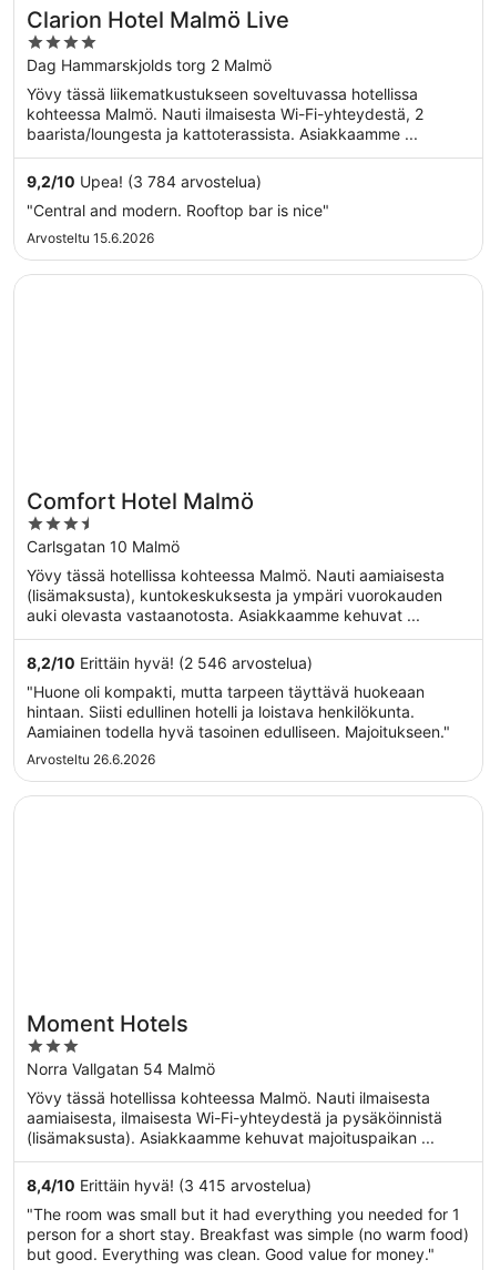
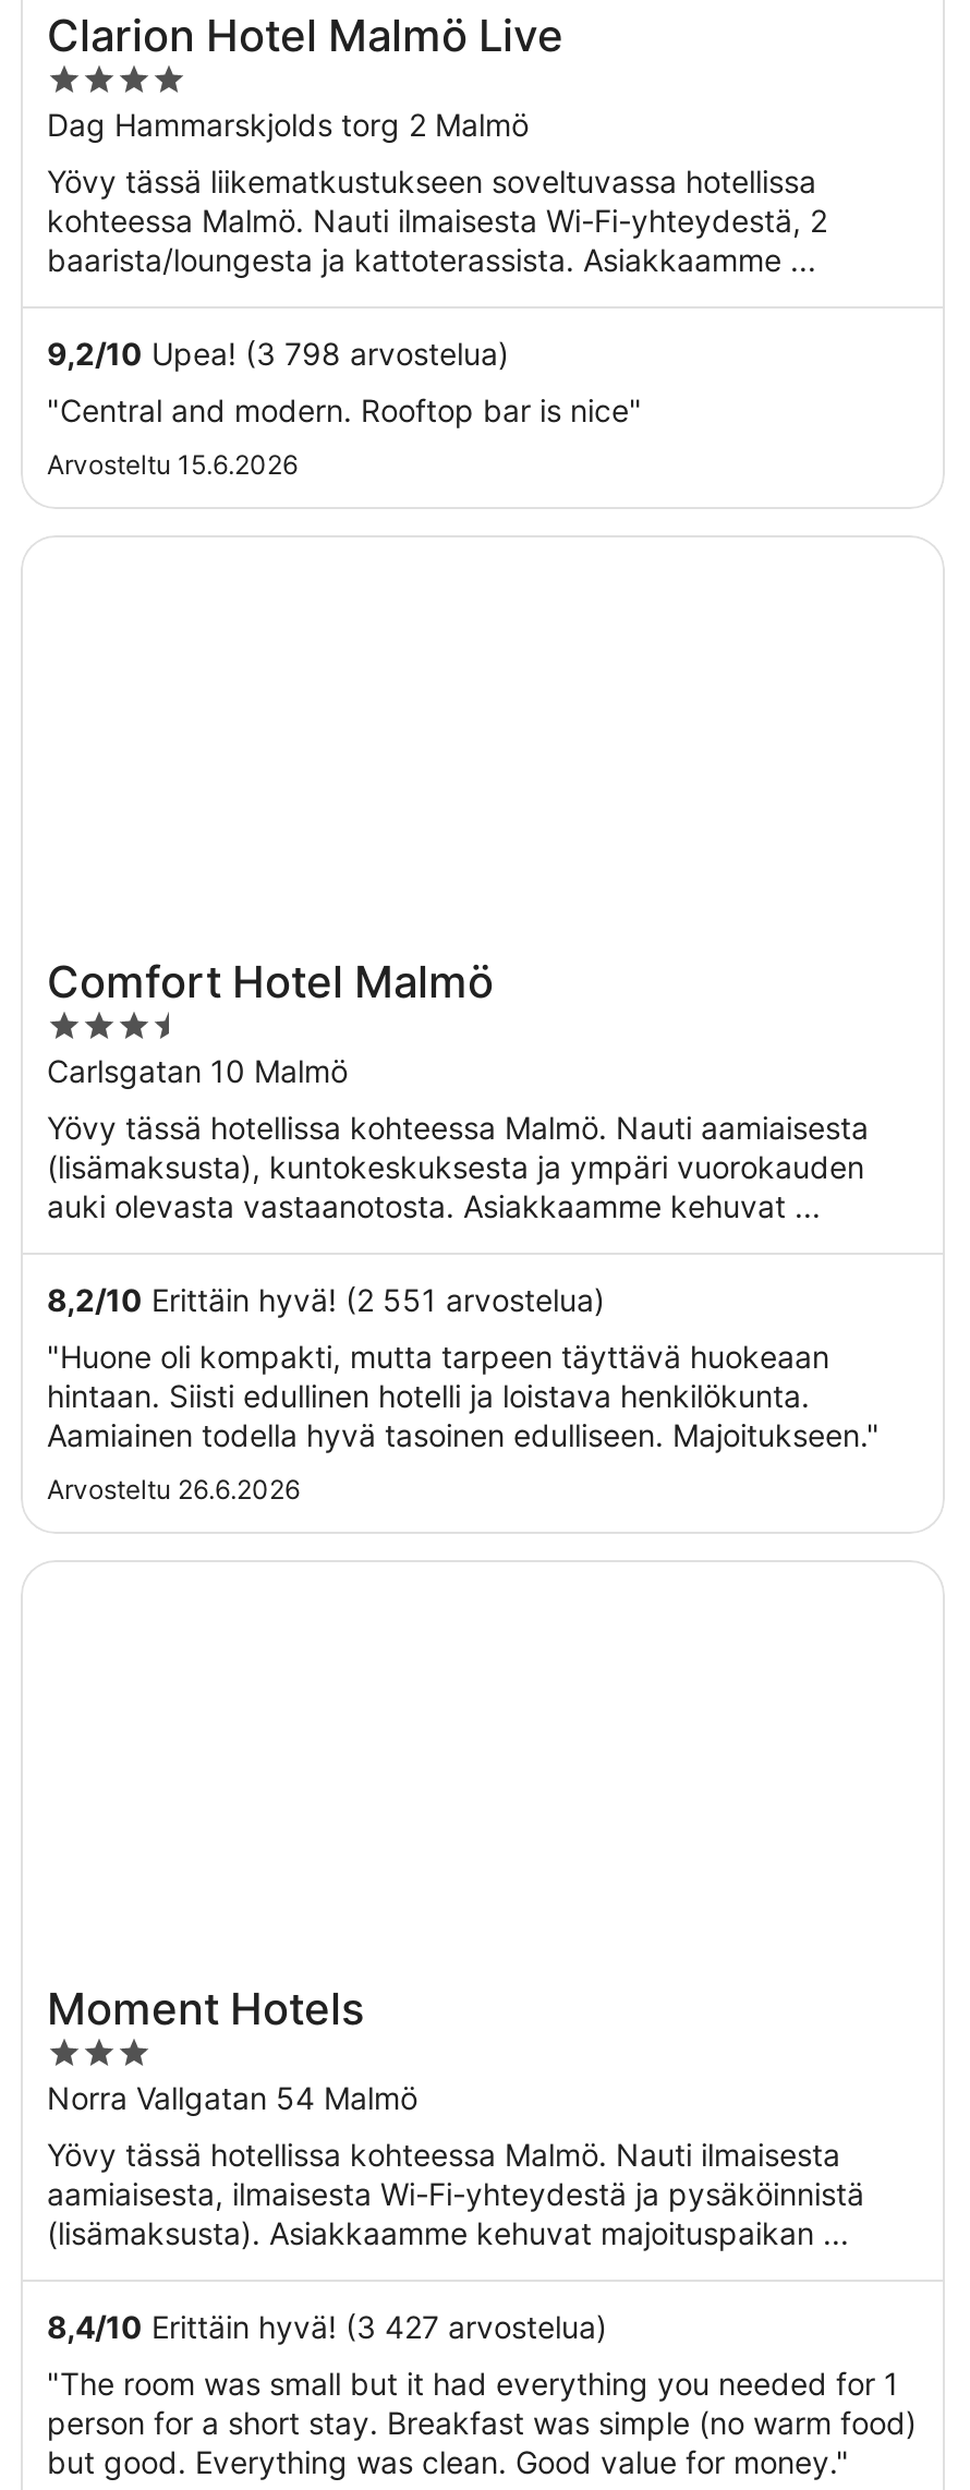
[27,172,262,190] 9,2/10 Upea! (3 784 arvostelua) -> [47,334,509,371] 9,2/10 Upea! (3 798 arvostelua)
[27,654,313,673] 8,2/10 Erittäin hyvä! (2 546 arvostelua) -> [47,1282,605,1319] 8,2/10 Erittäin hyvä! (2 551 arvostelua)
[27,1176,312,1195] 8,4/10 Erittäin hyvä! (3 415 arvostelua) -> [47,2308,607,2345] 8,4/10 Erittäin hyvä! (3 427 arvostelua)

